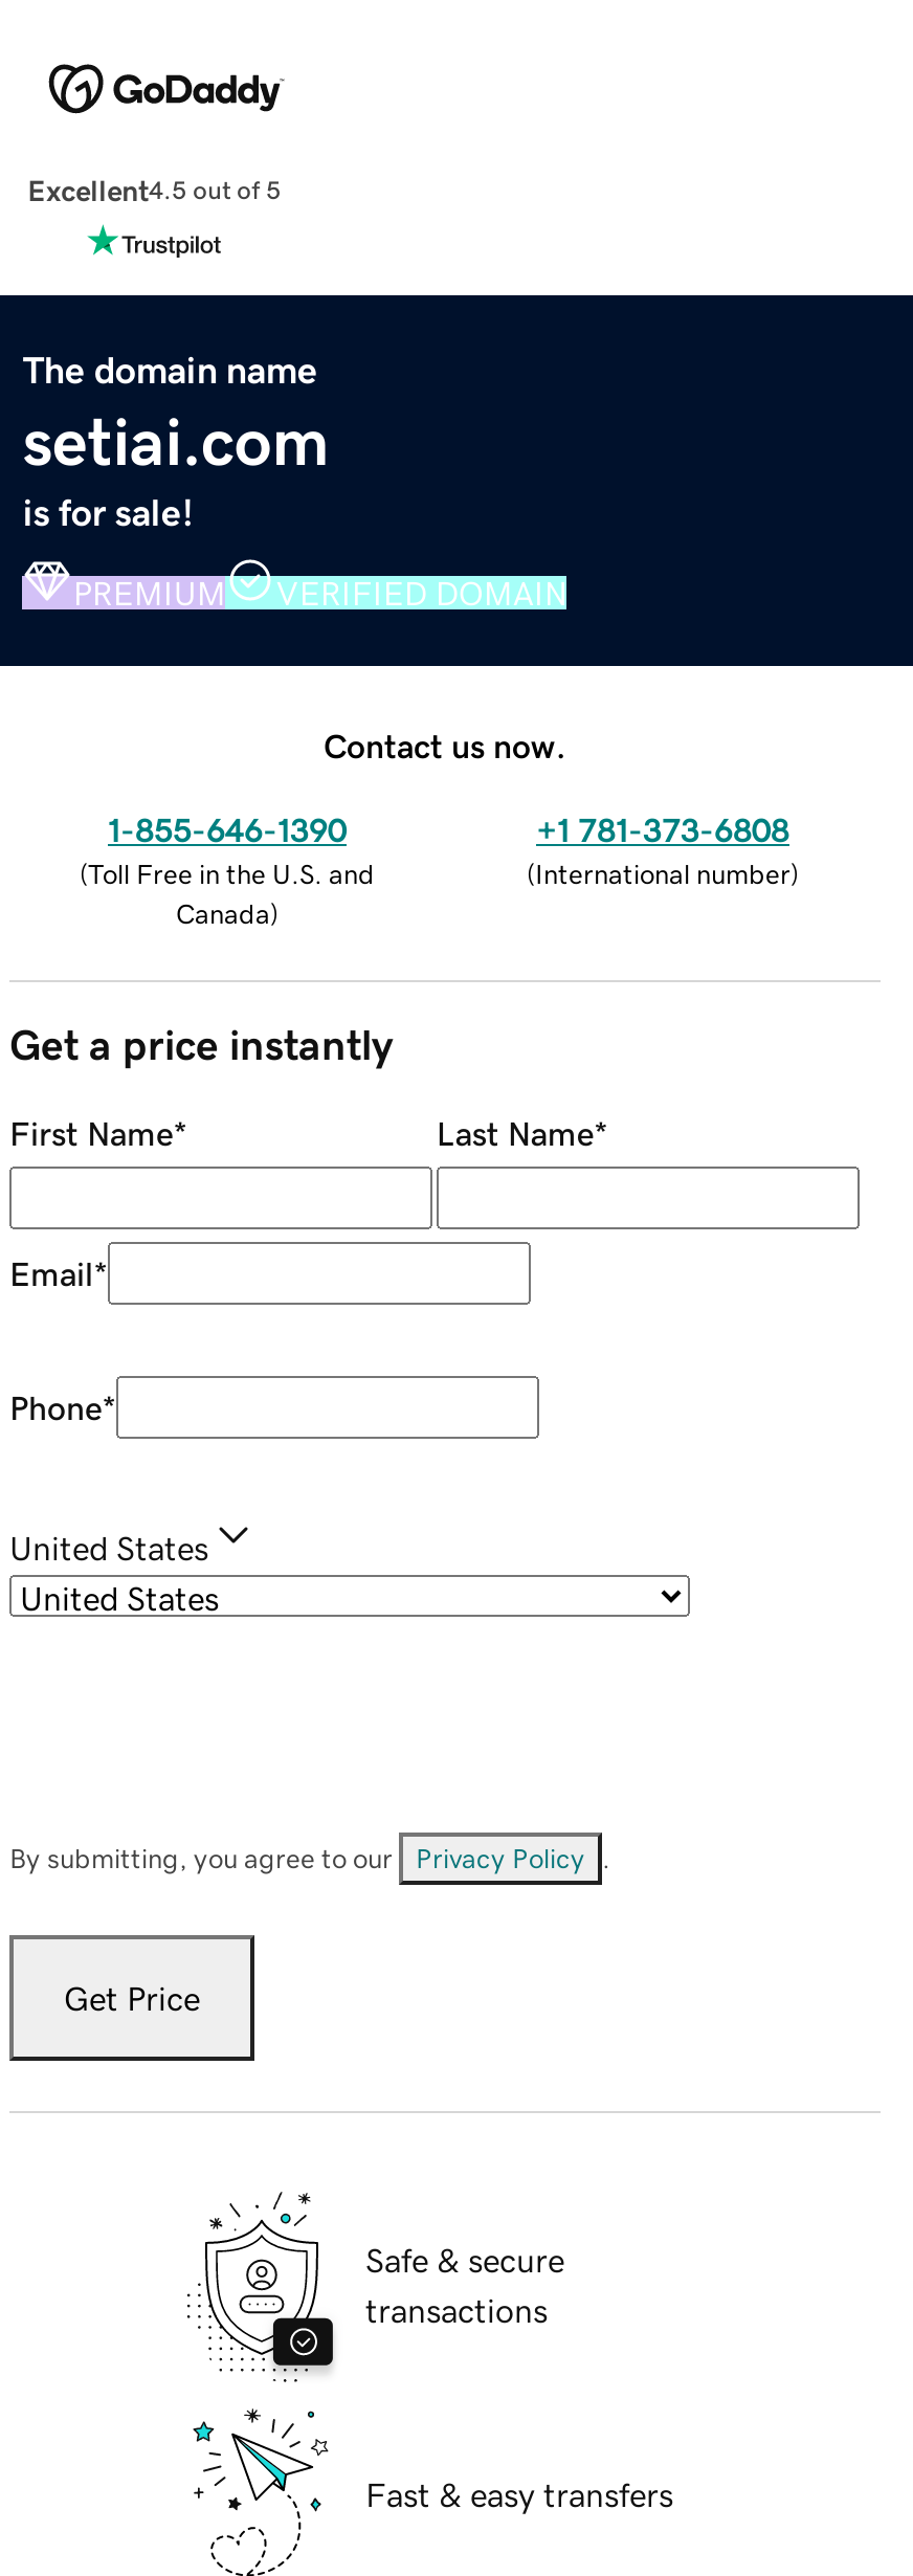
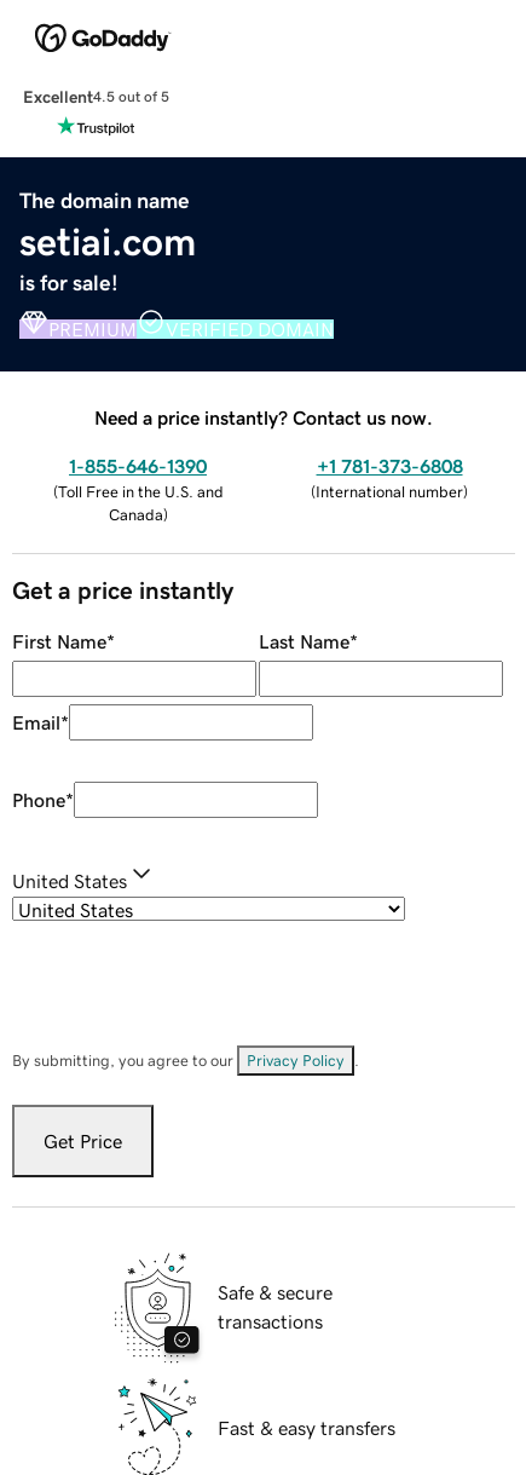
[324,728,566,761] Contact us now. -> [94,407,433,427] Need a price instantly? Contact us now.

